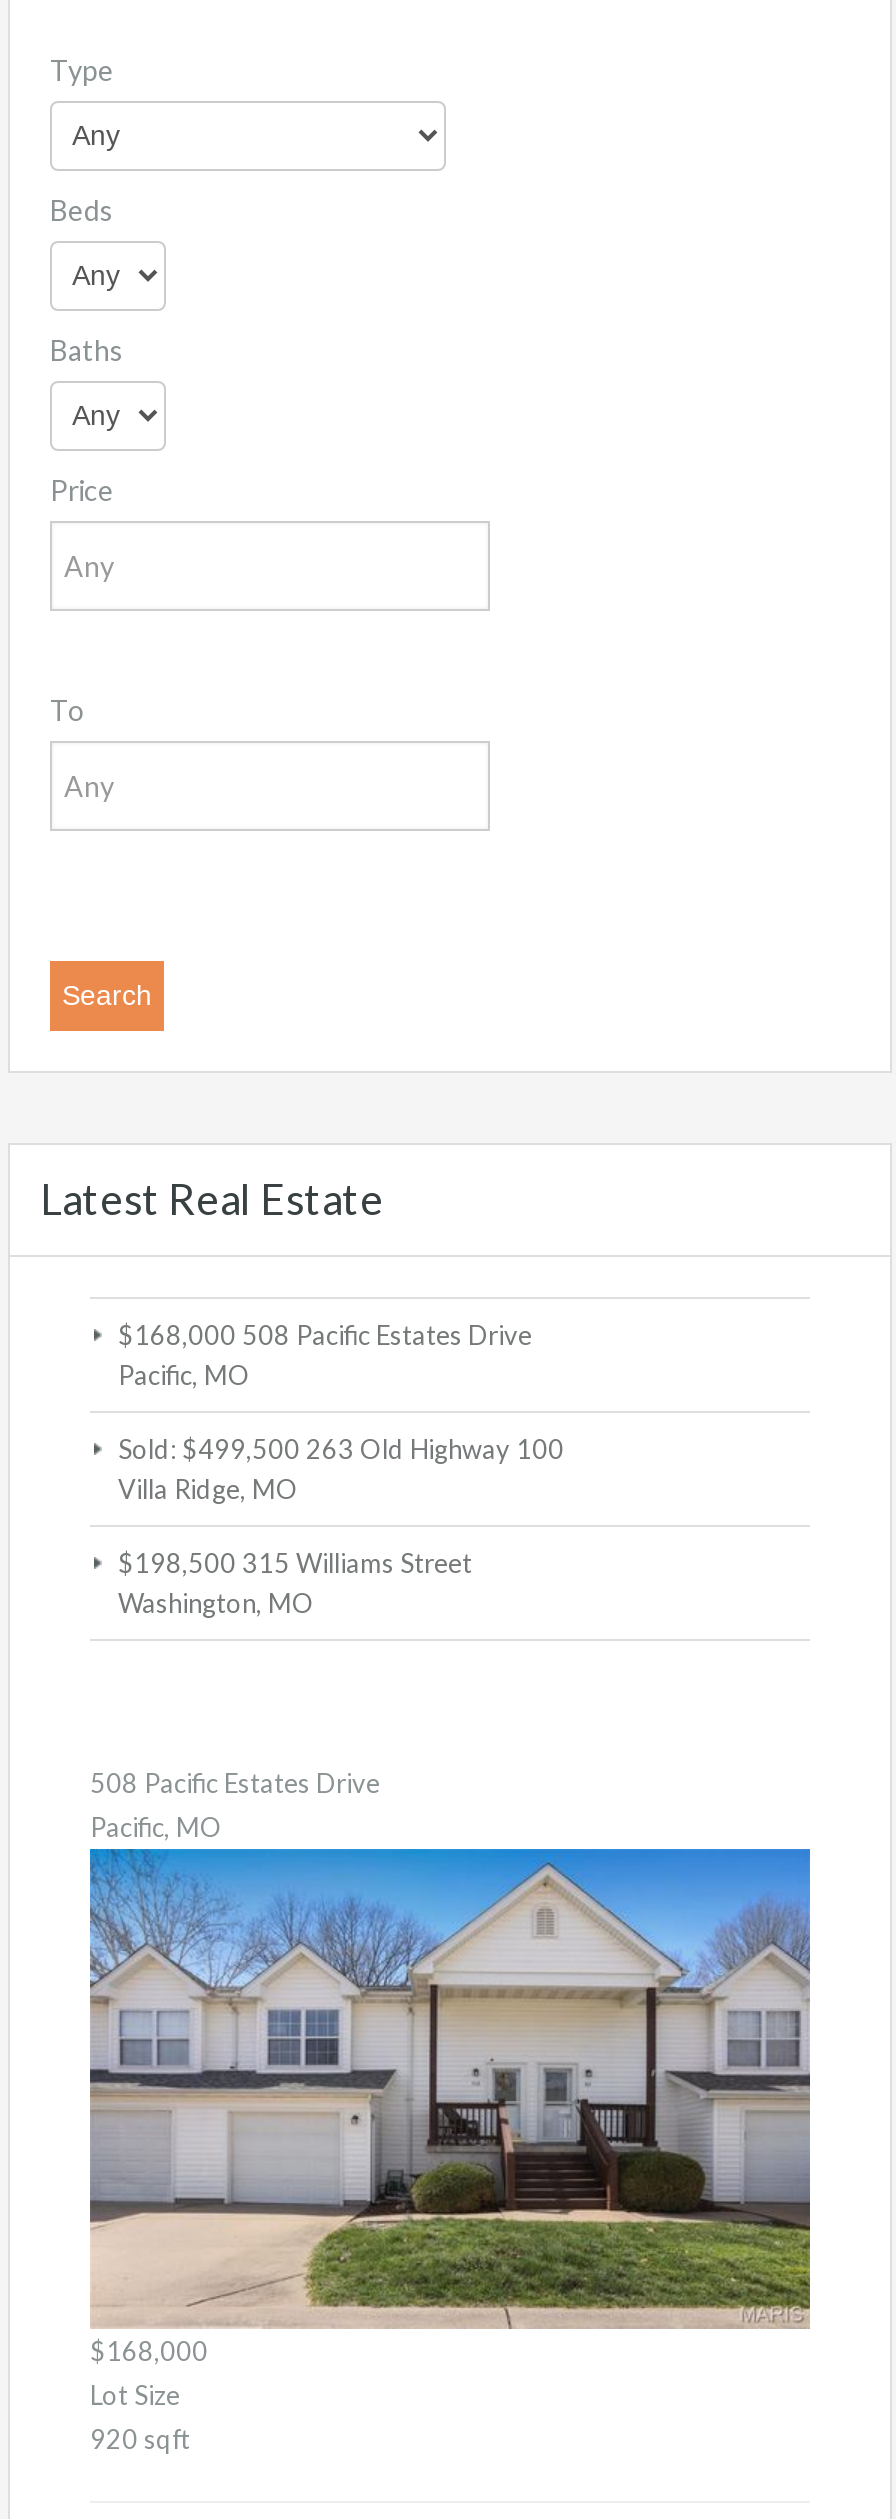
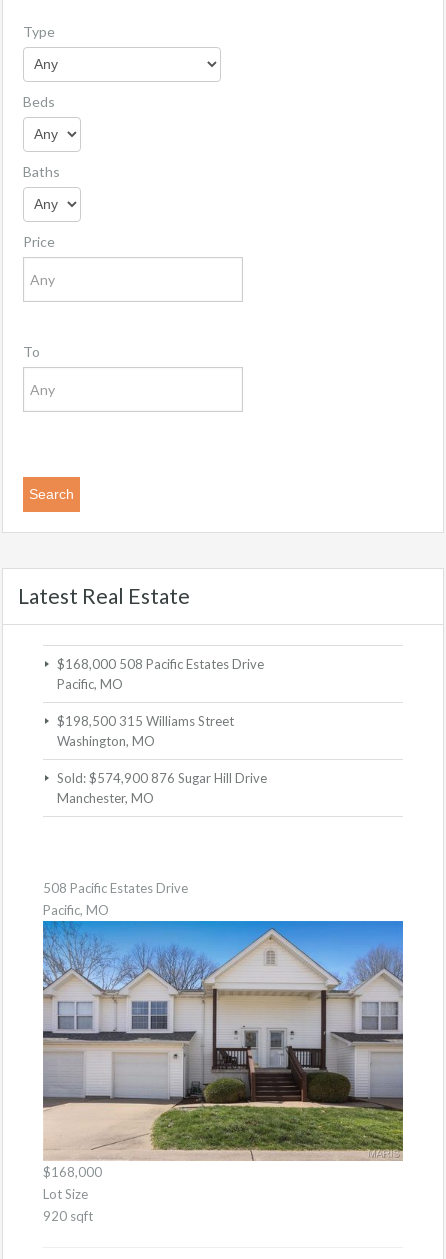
[118,1432,564,1504] Sold: $499,500 263 Old Highway 100 | Villa Ridge, MO -> none
moved [118,1546,472,1618] -> [57,713,234,749]: $198,500 315 Williams Street | Washington, MO
none -> [57,770,267,806] Sold: $574,900 876 Sugar Hill Drive | Manchester, MO

